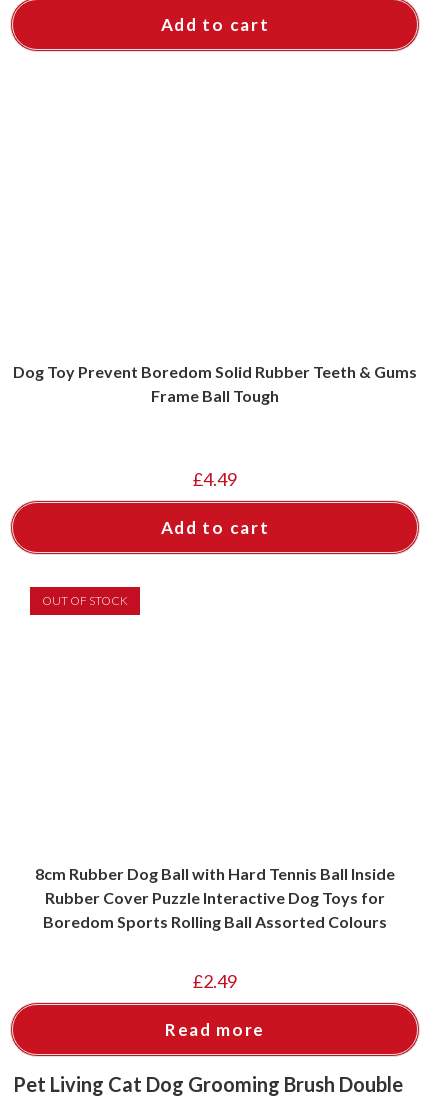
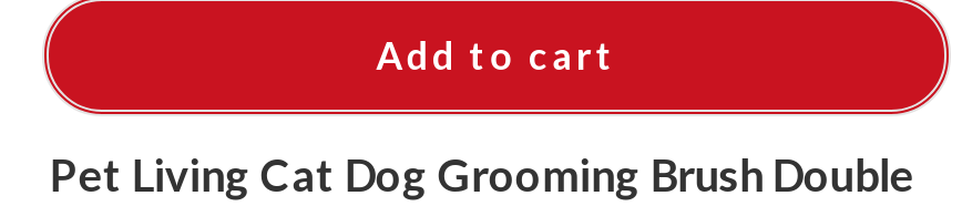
[13,362,417,405] Dog Toy Prevent Boredom Solid Rubber Teeth & Gums | Frame Ball Tough -> none
[161,468,269,538] £4.49 | Add to cart -> none
[42,593,128,608] OUT OF STOCK -> none
[35,864,395,1040] 8cm Rubber Dog Ball with Hard Tennis Ball Inside | Rubber Cover Puzzle Interactive Dog Toys for | Boredom Sports Rolling Ball Assorted Colours | £2.49 | Read more -> none

